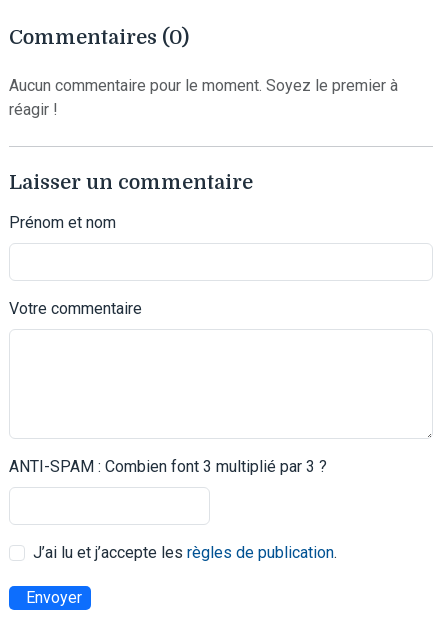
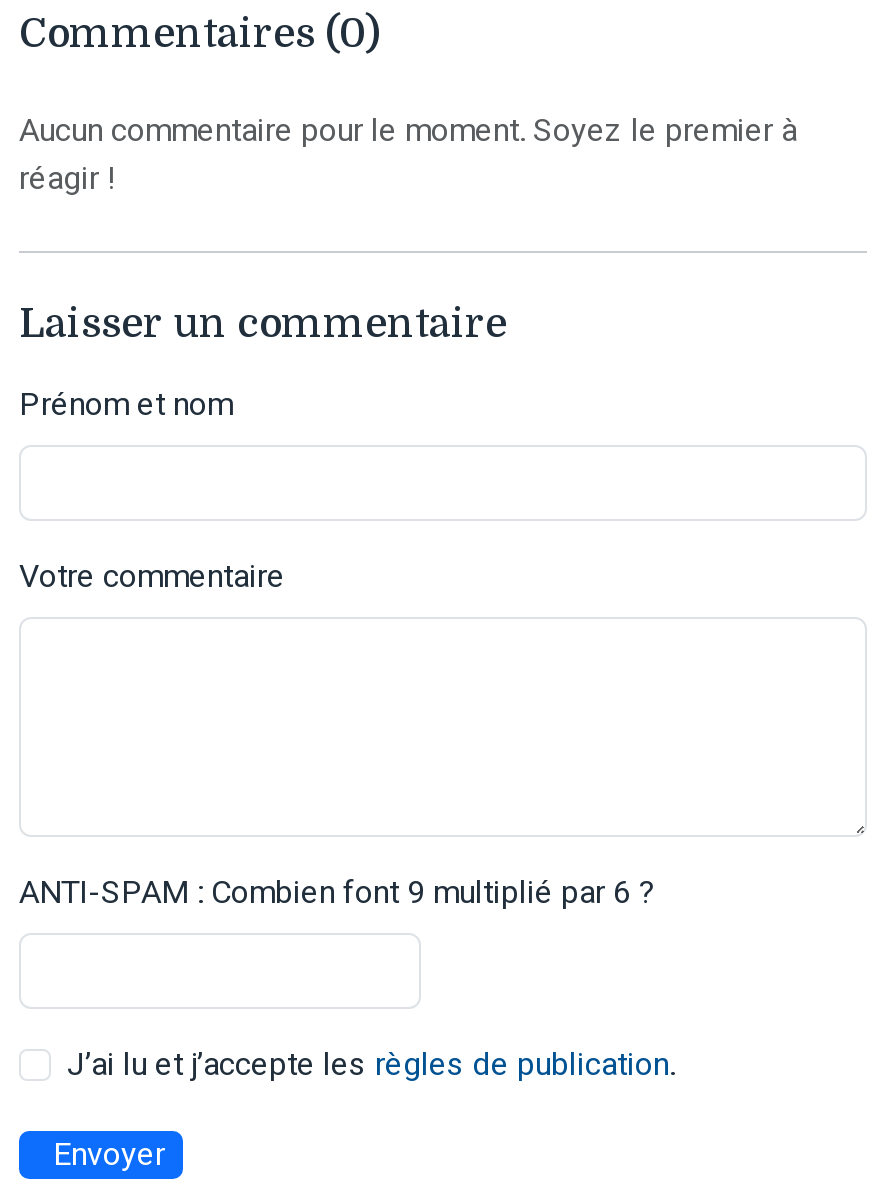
[9,456,327,475] ANTI-SPAM : Combien font 3 multiplié par 3 ? -> [19,872,655,910] ANTI-SPAM : Combien font 9 multiplié par 6 ?

